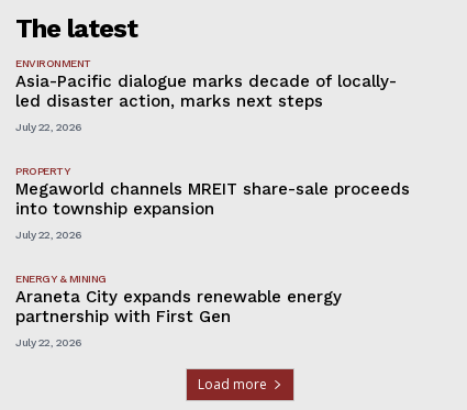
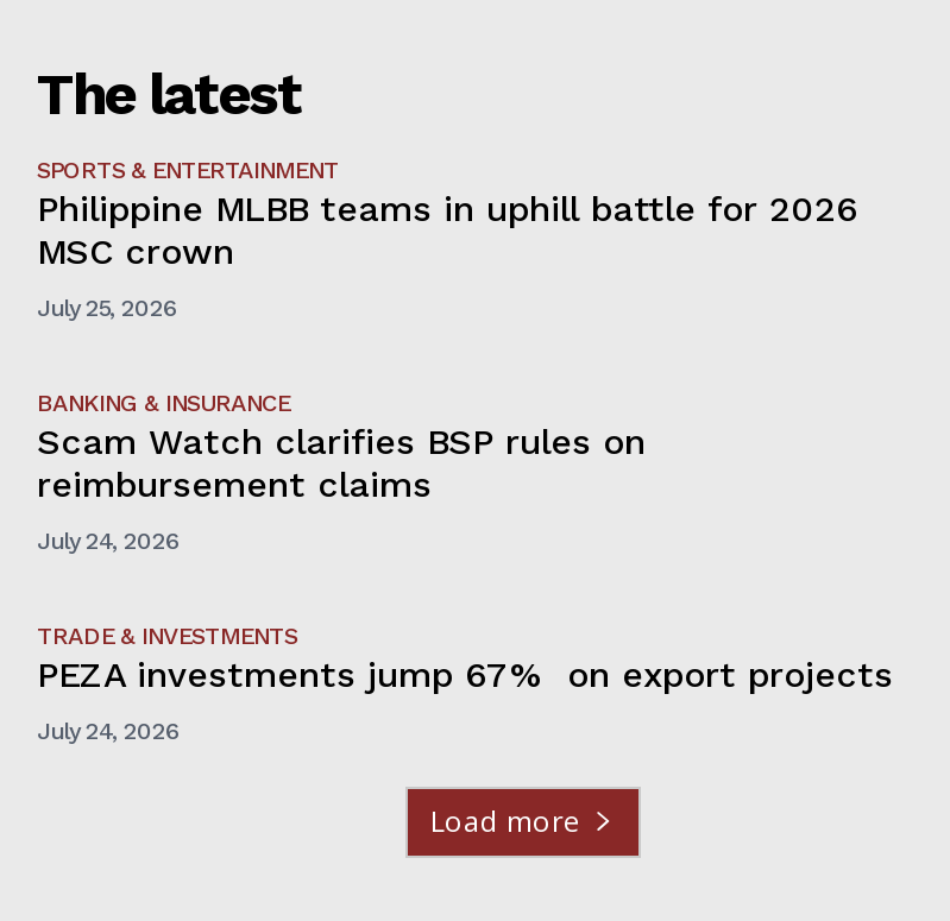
[15,57,397,111] ENVIRONMENT | Asia-Pacific dialogue marks decade of locally- | led disaster action, marks next steps -> [37,158,857,275] SPORTS & ENTERTAINMENT | Philippine MLBB teams in uphill battle for 2026 | MSC crown
[15,121,81,133] July 22, 2026 -> [37,296,176,322] July 25, 2026
[15,165,410,219] PROPERTY | Megaworld channels MREIT share-sale proceeds | into township expansion -> [37,391,646,507] BANKING & INSURANCE | Scam Watch clarifies BSP rules on | reimbursement claims
[15,229,81,241] July 22, 2026 -> [37,529,178,555] July 24, 2026
[15,273,342,326] ENERGY & MINING | Araneta City expands renewable energy | partnership with First Gen -> [37,624,893,698] TRADE & INVESTMENTS | PEZA investments jump 67% on export projects
[15,336,81,348] July 22, 2026 -> [37,719,178,745] July 24, 2026

